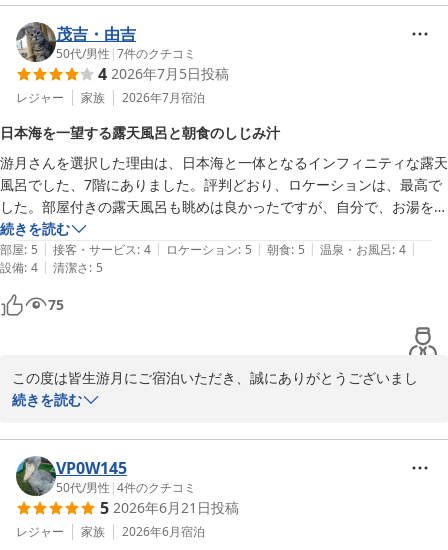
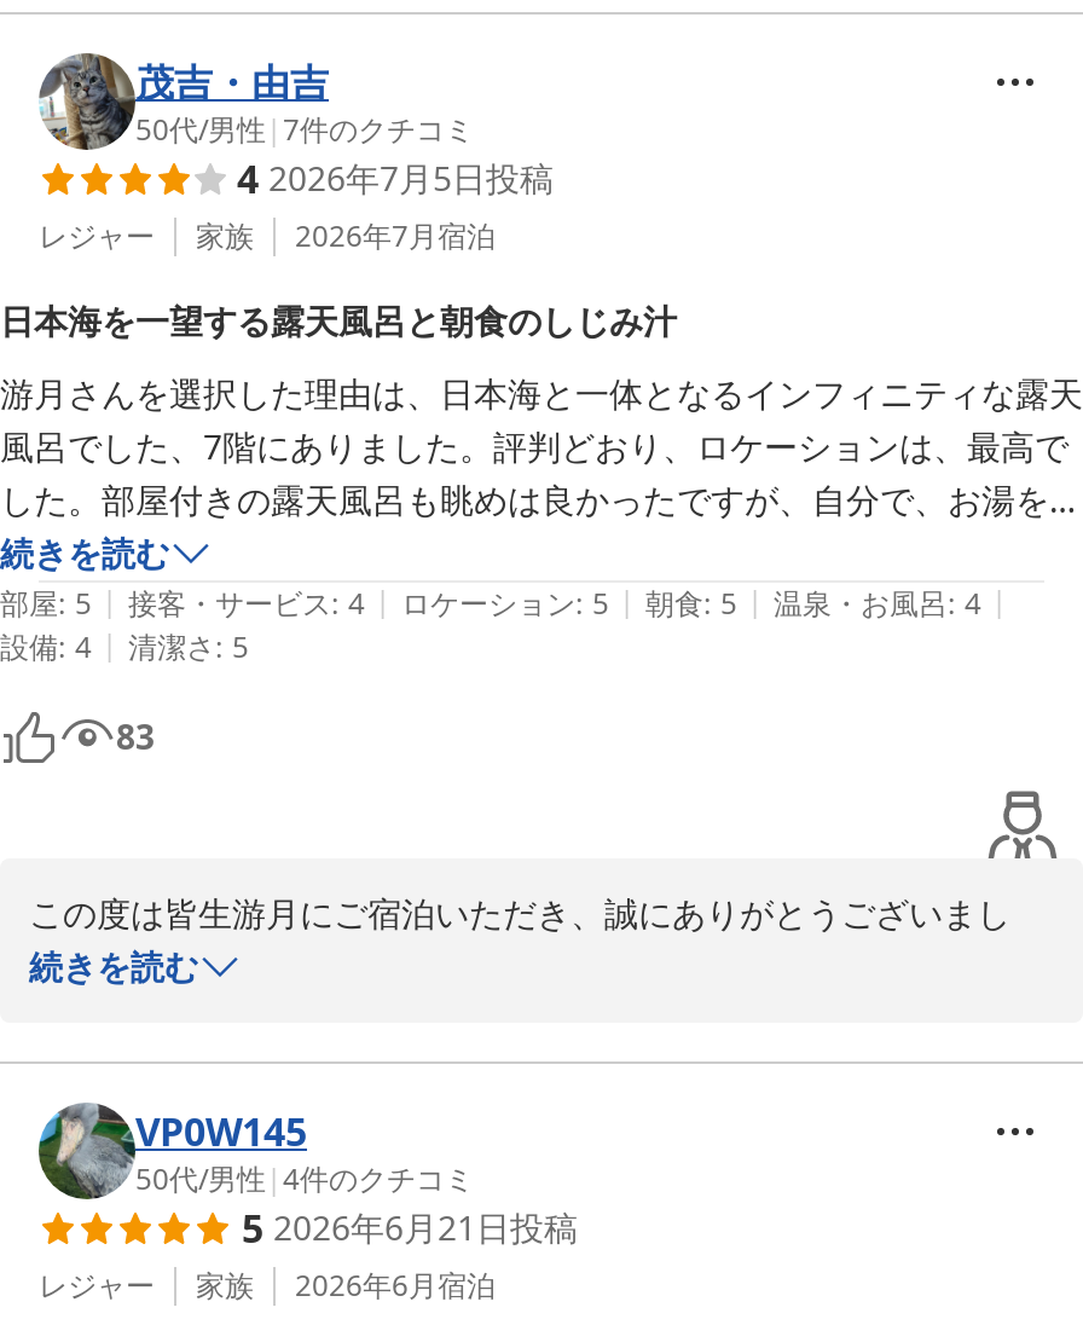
[48,295,64,314] 75 -> [116,713,155,759] 83

